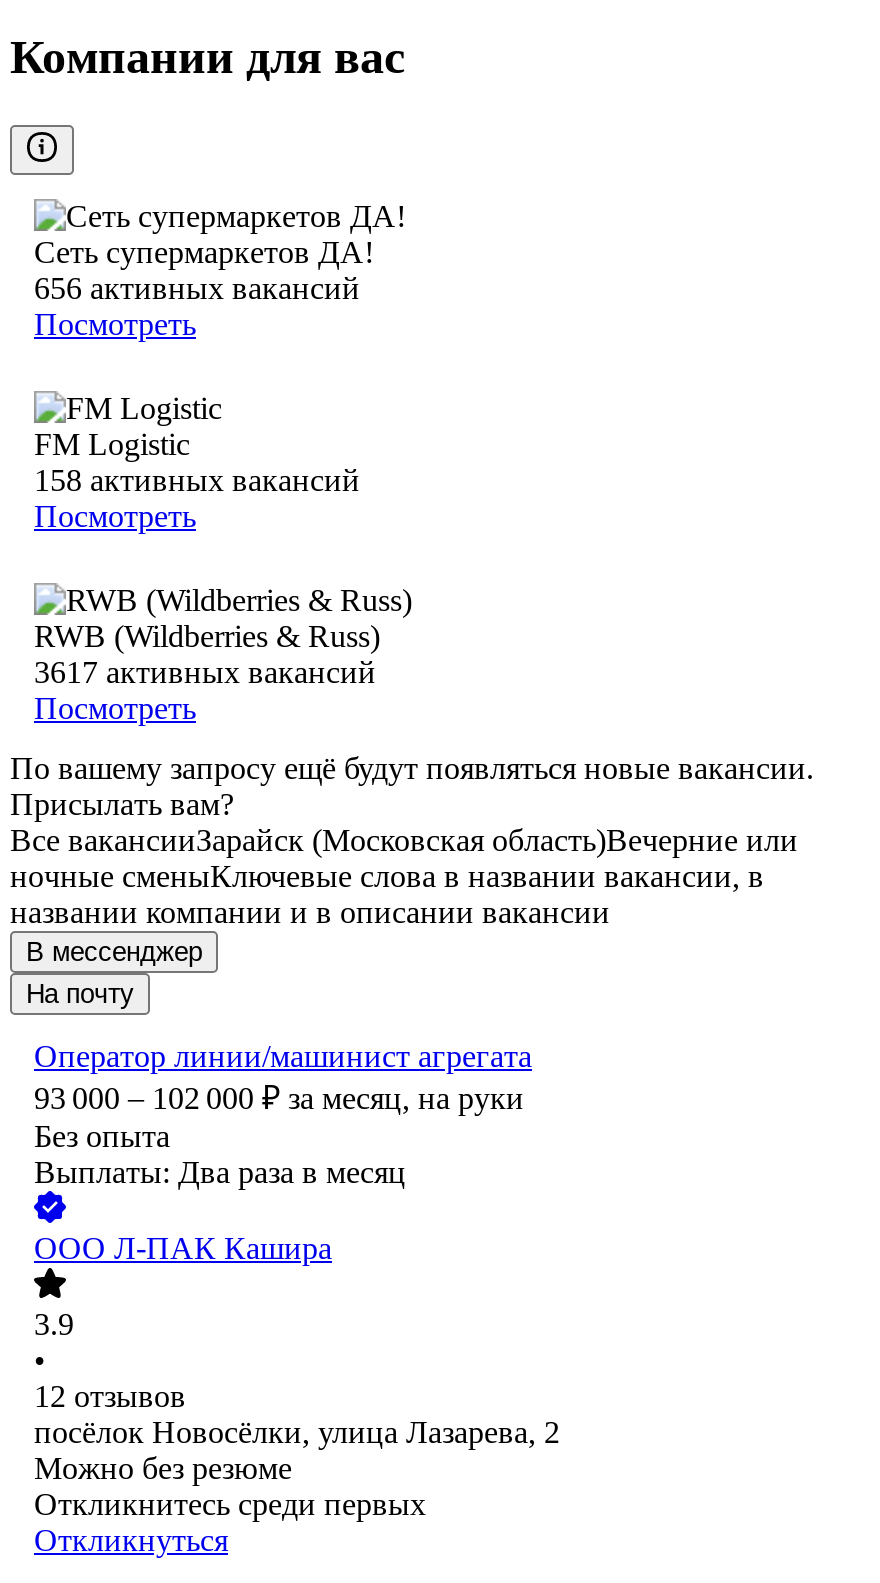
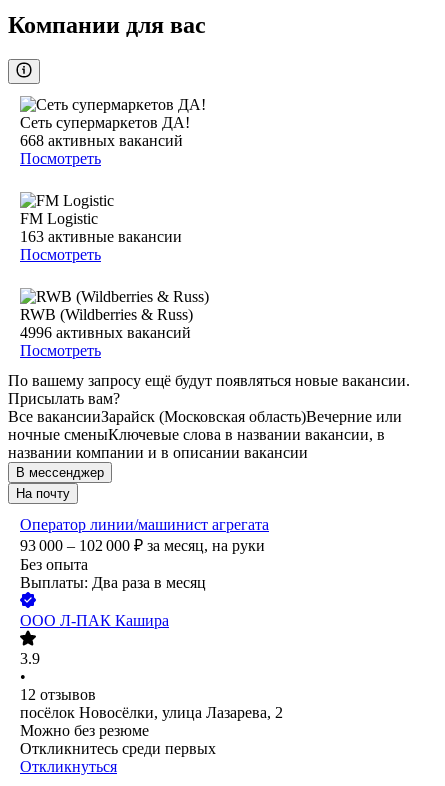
[34,272,360,306] 656 активных вакансий -> [20,132,183,149] 668 активных вакансий
[34,464,360,498] 158 активных вакансий -> [20,228,182,245] 163 активные вакансии
[34,656,376,690] 3617 активных вакансий -> [20,324,191,341] 4996 активных вакансий

